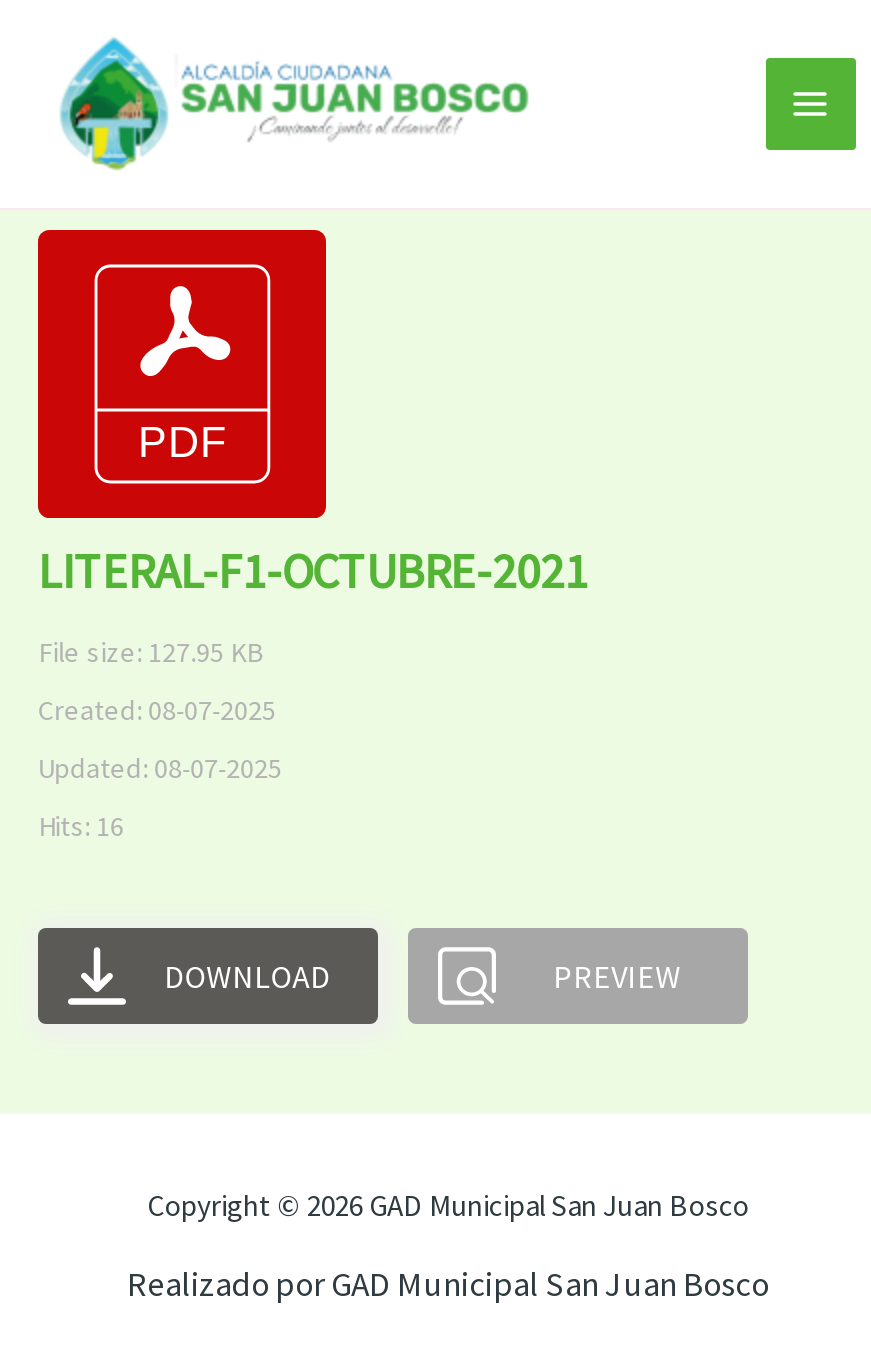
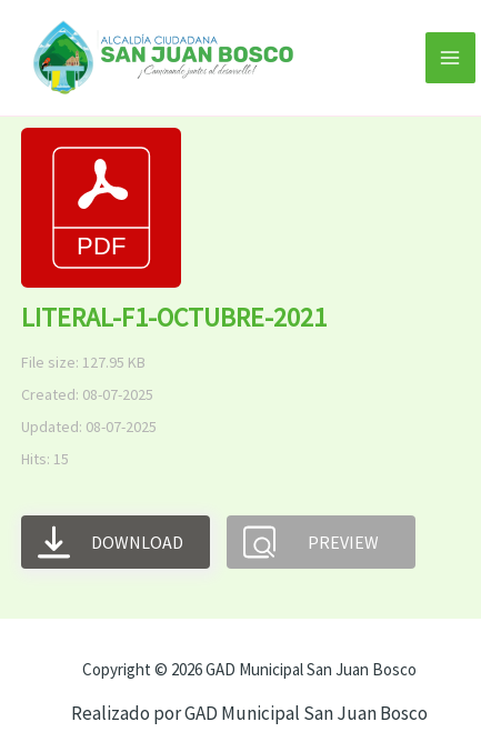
[38,808,124,844] Hits: 16 -> [21,449,69,469] Hits: 15

